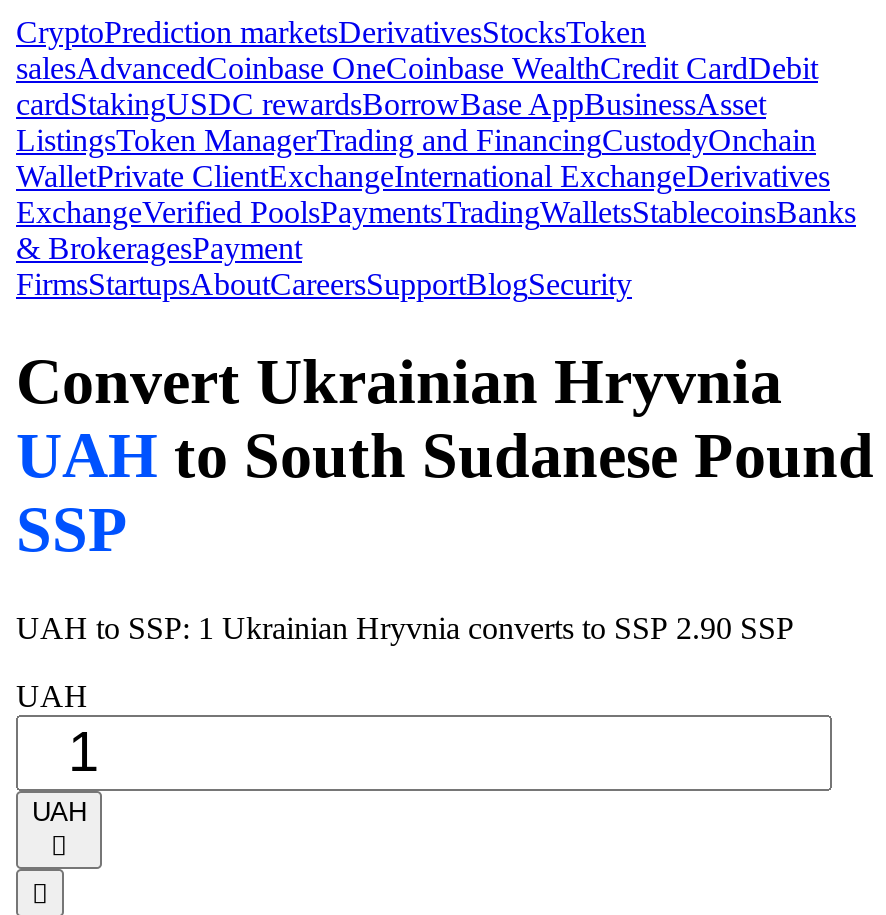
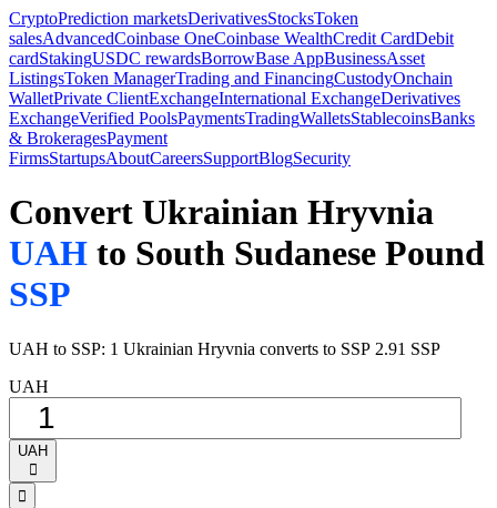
[16,611,794,645] UAH to SSP: 1 Ukrainian Hryvnia converts to SSP 2.90 SSP -> [9,339,440,358] UAH to SSP: 1 Ukrainian Hryvnia converts to SSP 2.91 SSP

